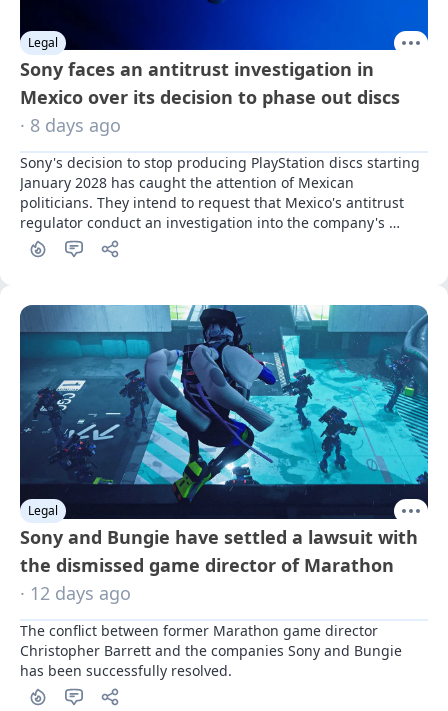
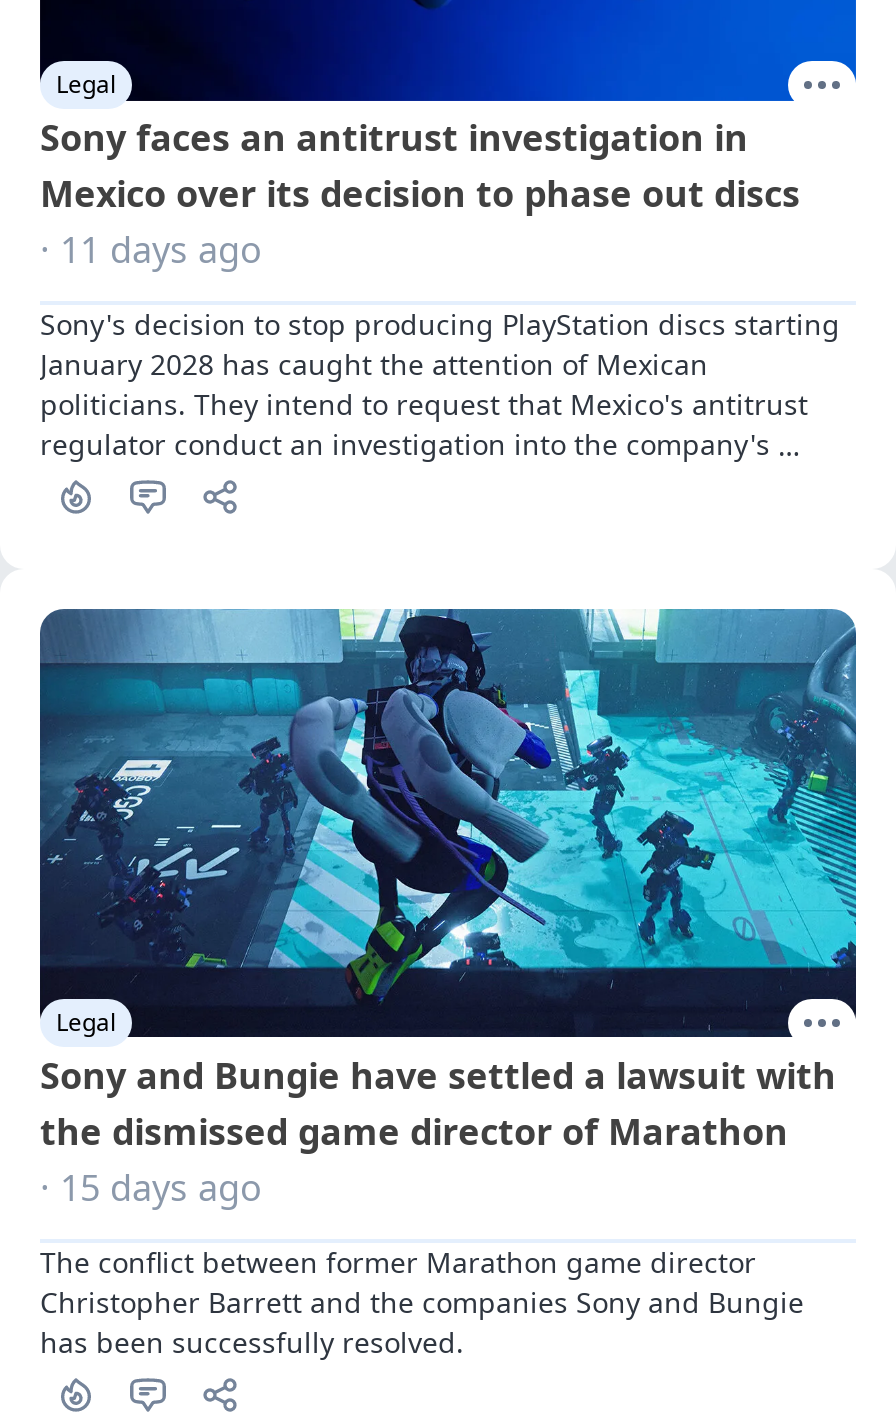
[20,113,121,137] · 8 days ago -> [40,225,262,273] · 11 days ago
[20,581,131,605] · 12 days ago -> [40,1163,262,1211] · 15 days ago

